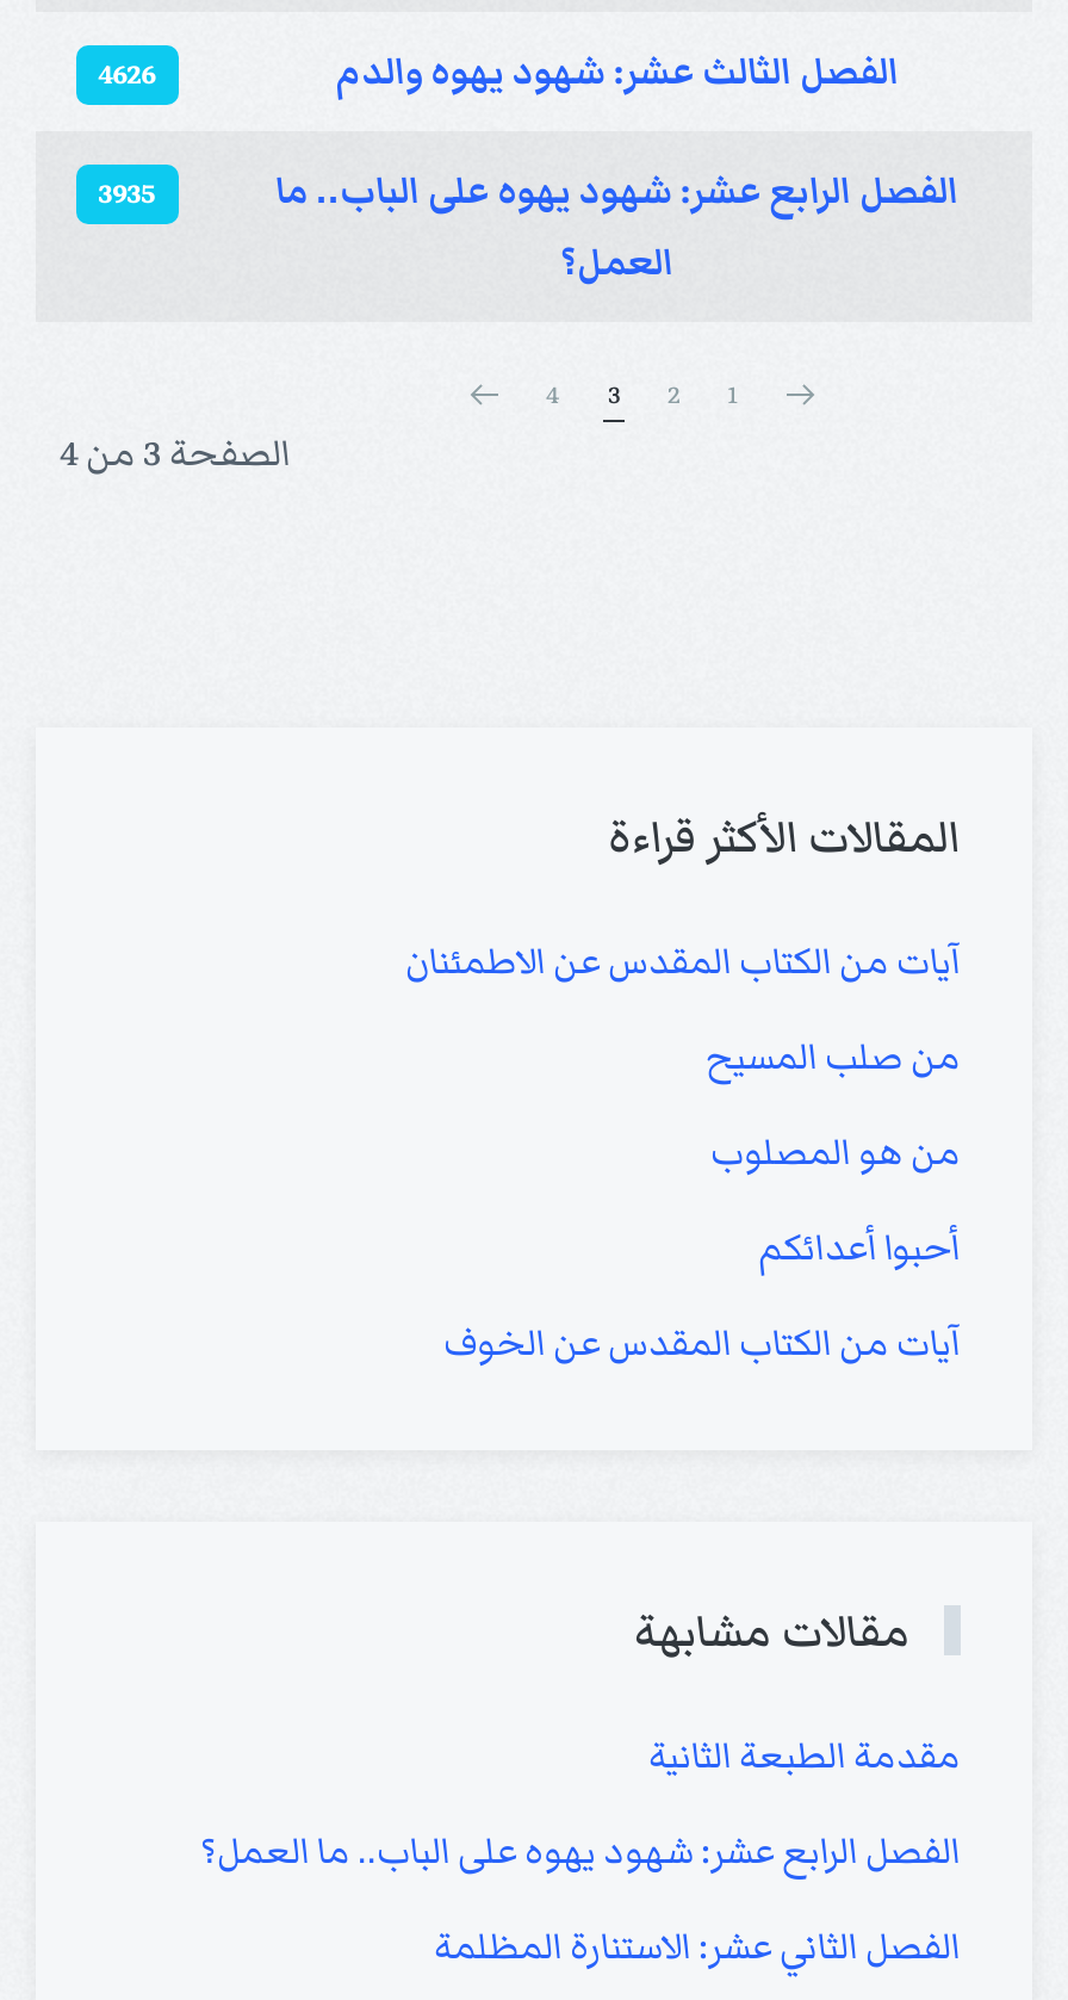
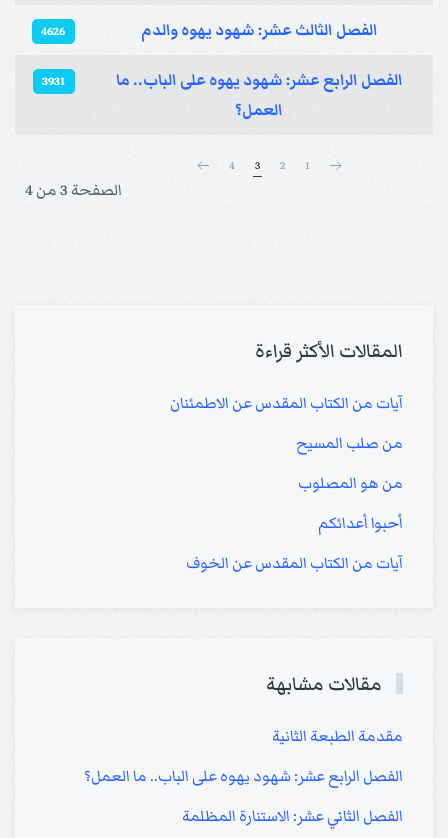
[98,172,155,215] 3935 -> [42,72,65,90] 3931

